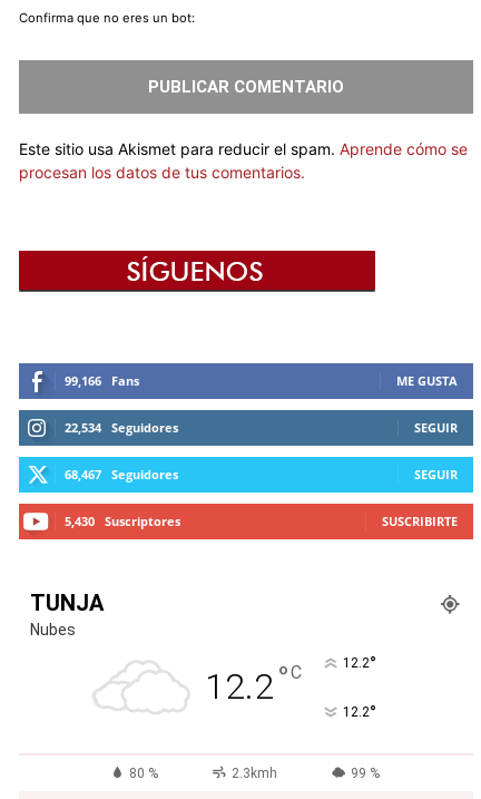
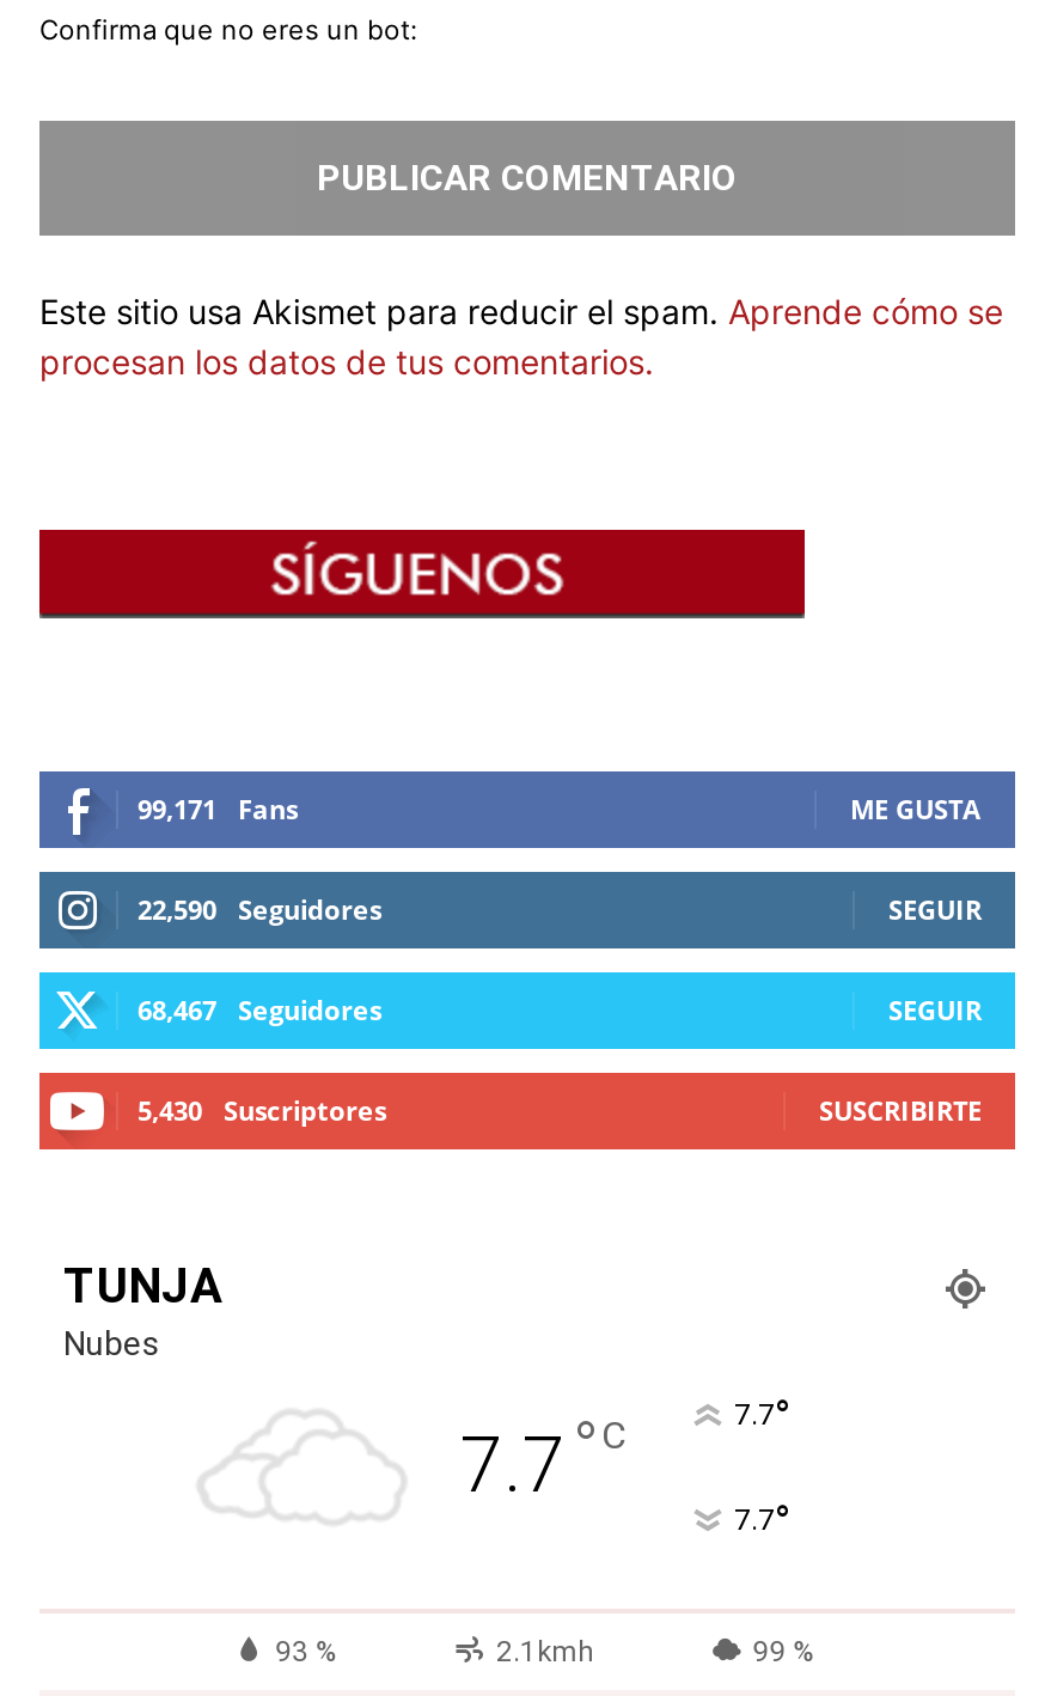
[65,372,139,389] 99,166 Fans -> [137,790,298,826] 99,171 Fans
[65,419,178,435] 22,534 Seguidores -> [137,891,381,926] 22,590 Seguidores
[205,652,376,707] 12.2 °C | 12.2° -> [460,1391,789,1510] 7.7 °C | 7.7°
[342,701,376,724] 12.2° -> [734,1496,789,1546] 7.7°
[129,765,277,781] 80 % | 2.3kmh -> [275,1635,594,1668] 93 % | 2.1kmh

